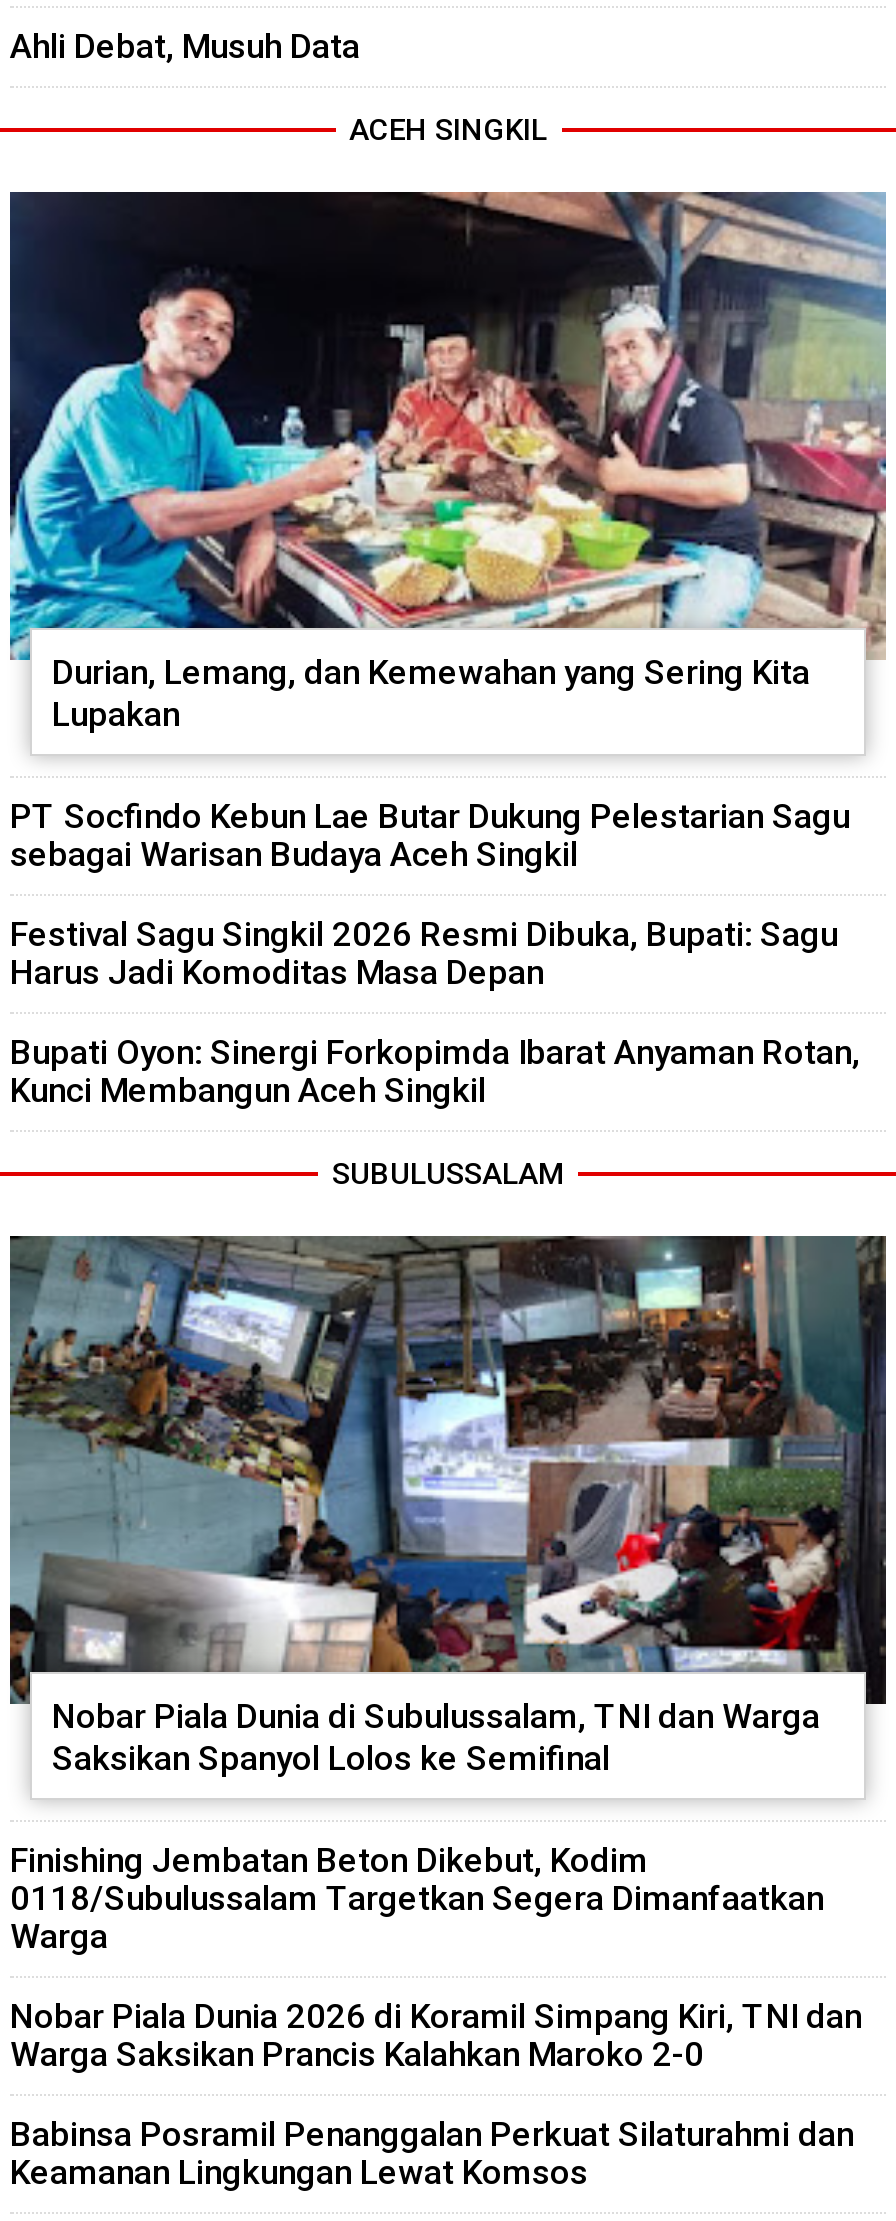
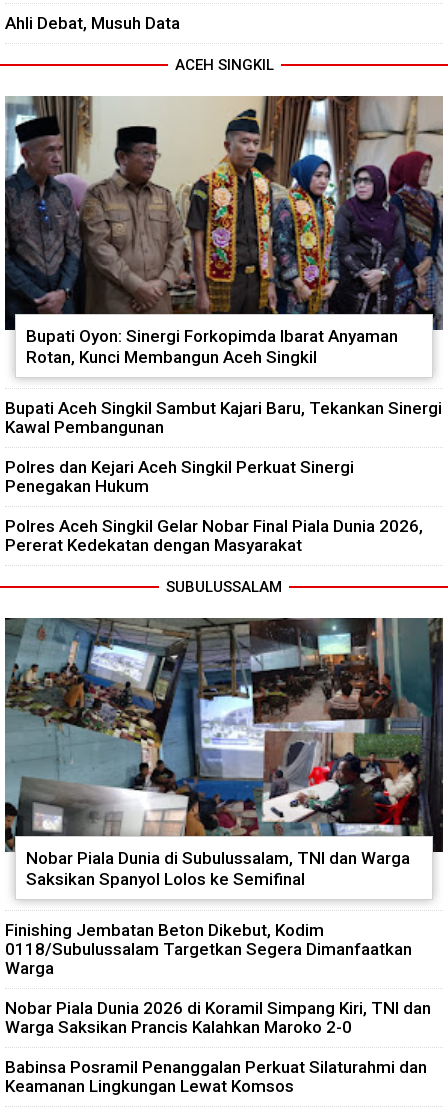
[8,190,888,734] [image] | Durian, Lemang, dan Kemewahan yang Sering Kita | Lupakan -> [4,95,444,367] [image] | Bupati Oyon: Sinergi Forkopimda Ibarat Anyaman | Rotan, Kunci Membangun Aceh Singkil
[10,796,850,874] PT Socfindo Kebun Lae Butar Dukung Pelestarian Sagu | sebagai Warisan Budaya Aceh Singkil -> [5,398,442,437] Bupati Aceh Singkil Sambut Kajari Baru, Tekankan Sinergi | Kawal Pembangunan
[10,914,838,992] Festival Sagu Singkil 2026 Resmi Dibuka, Bupati: Sagu | Harus Jadi Komoditas Masa Depan -> [5,457,354,496] Polres dan Kejari Aceh Singkil Perkuat Sinergi | Penegakan Hukum
[10,1032,860,1110] Bupati Oyon: Sinergi Forkopimda Ibarat Anyaman Rotan, | Kunci Membangun Aceh Singkil -> [5,516,423,555] Polres Aceh Singkil Gelar Nobar Final Piala Dunia 2026, | Pererat Kedekatan dengan Masyarakat

